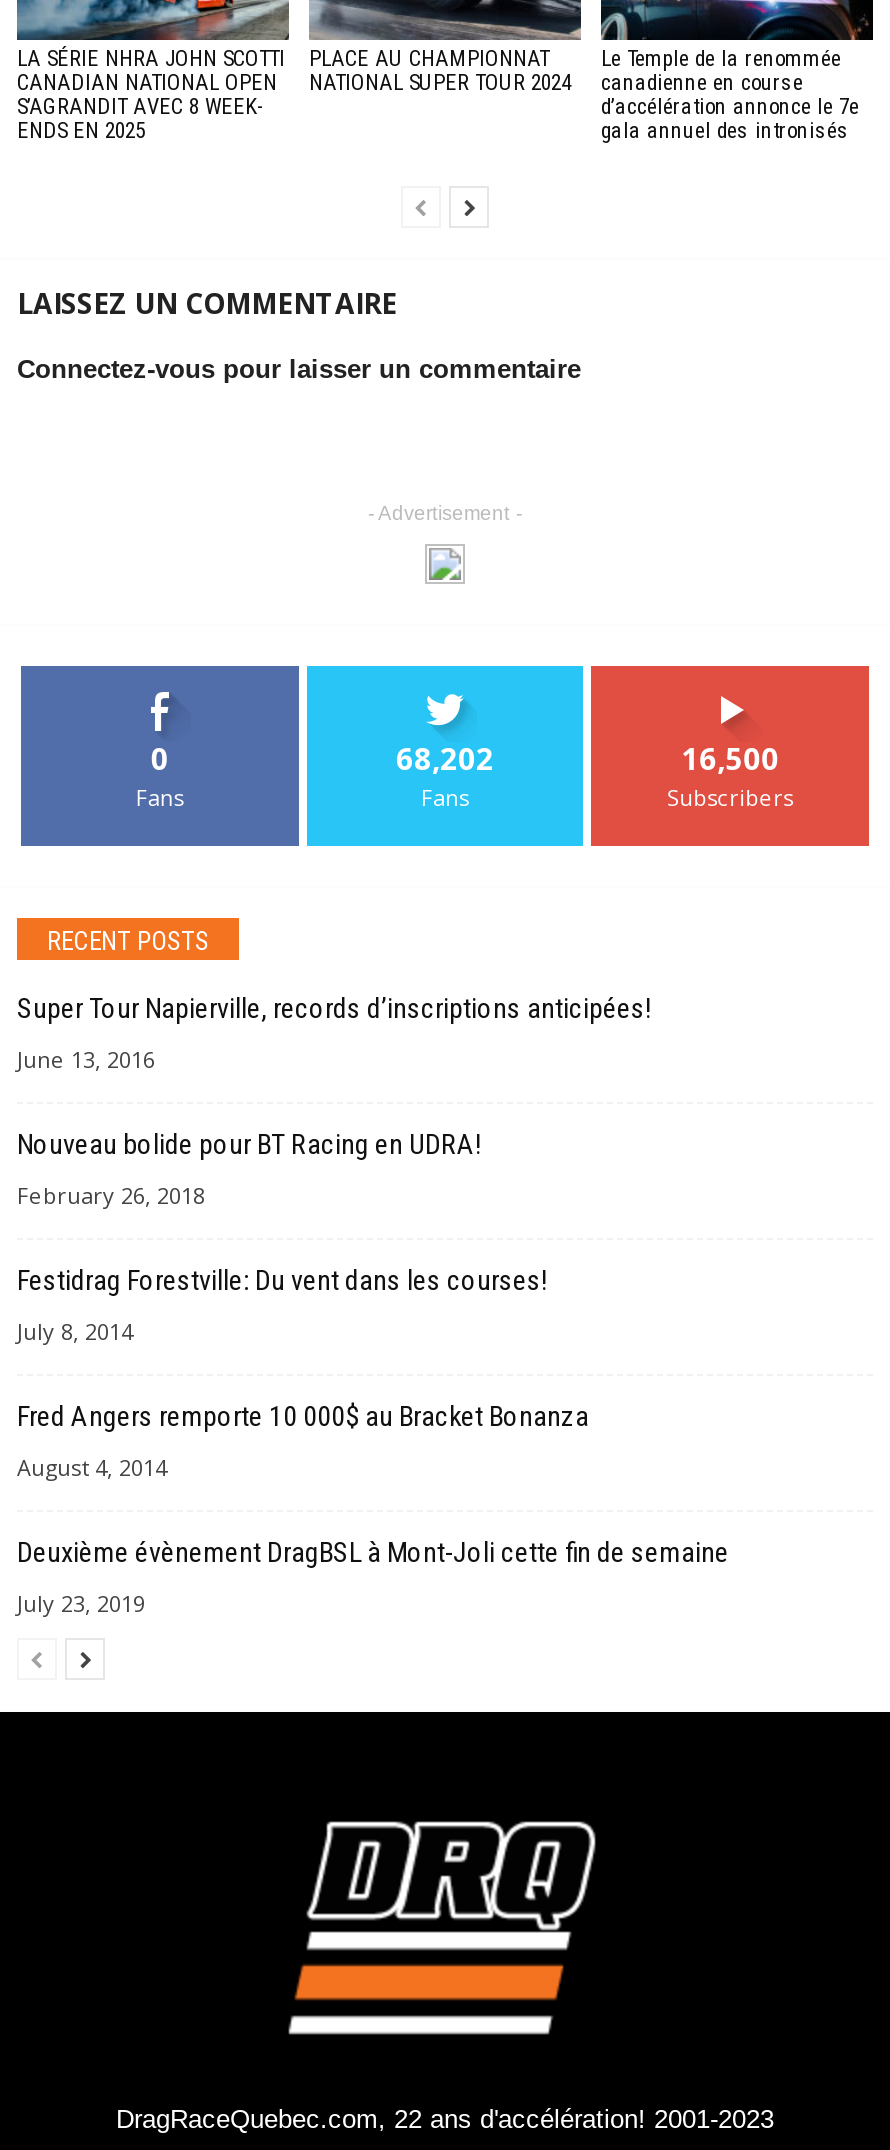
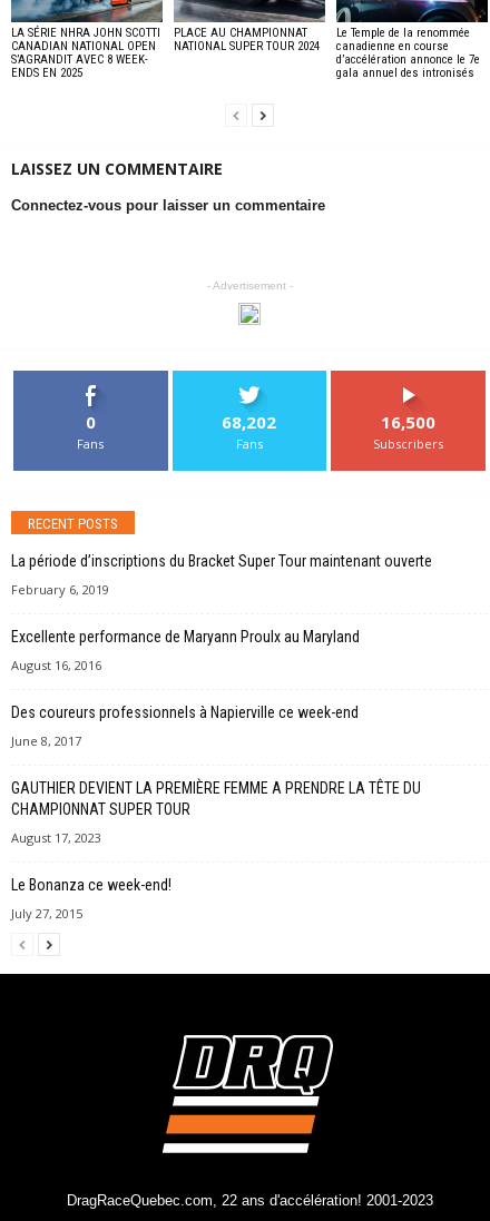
[17,991,651,1023] Super Tour Napierville, records d’inscriptions anticipées! -> [11,552,432,569] La période d’inscriptions du Bracket Super Tour maintenant ouverte
[17,1043,155,1073] June 13, 2016 -> [11,581,109,597] February 6, 2019
[17,1127,481,1159] Nouveau bolide pour BT Racing en UDRA! -> [11,627,360,645] Excellente performance de Maryann Proulx au Maryland
[17,1179,205,1209] February 26, 2018 -> [11,656,101,673] August 16, 2016
[17,1263,547,1295] Festidrag Forestville: Du vent dans les courses! -> [11,703,359,721] Des coureurs professionnels à Napierville ce week-end
[17,1315,133,1345] July 8, 2014 -> [11,732,81,749] June 8, 2017
[17,1399,589,1431] Fred Angers remporte 10 000$ au Bracket Bonanza -> [11,779,421,818] GAUTHIER DEVIENT LA PREMIÈRE FEMME A PRENDRE LA TÊTE DU | CHAMPIONNAT SUPER TOUR
[17,1451,167,1481] August 4, 2014 -> [11,829,101,845] August 17, 2023
[17,1535,729,1567] Deuxième évènement DragBSL à Mont-Joli cette fin de semaine -> [11,876,171,893] Le Bonanza ce week-end!
[17,1587,145,1617] July 23, 2019 -> [11,904,82,921] July 27, 2015

